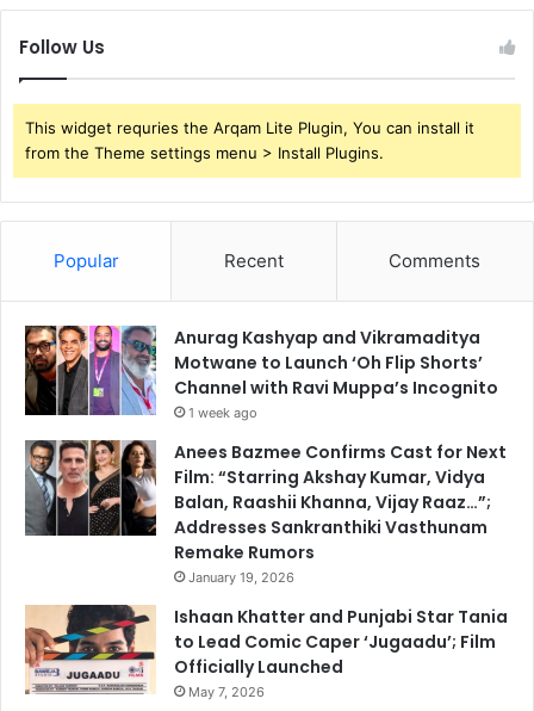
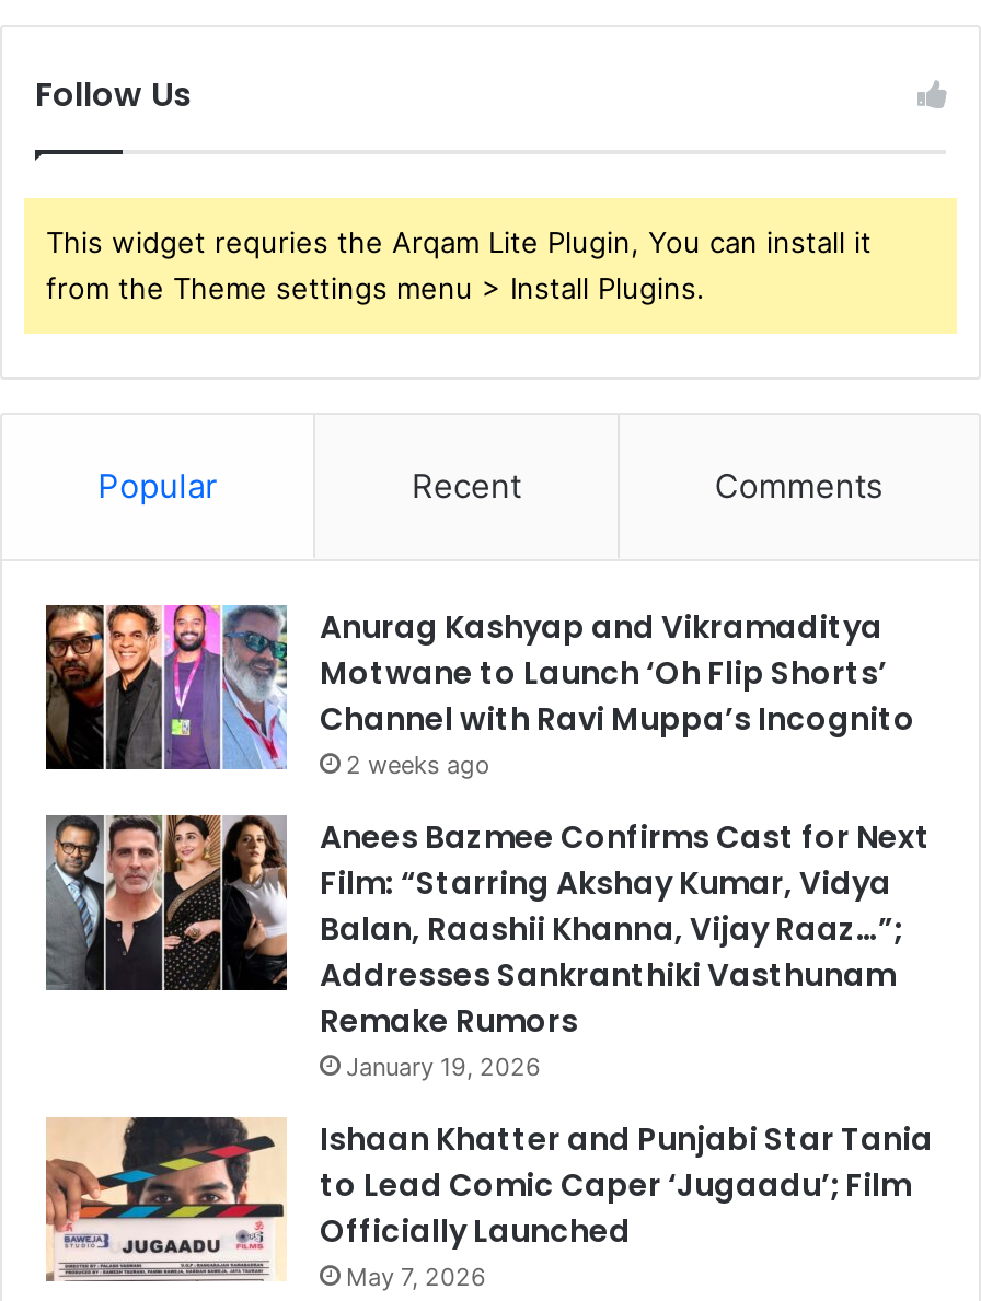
[188,404,257,421] 1 week ago -> [346,749,490,779] 2 weeks ago

